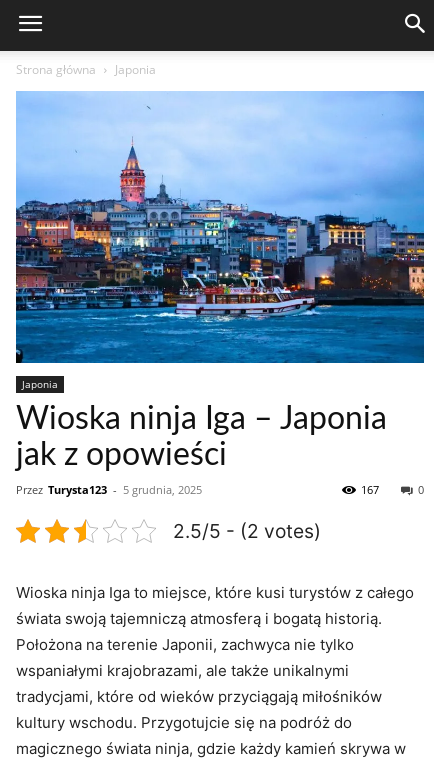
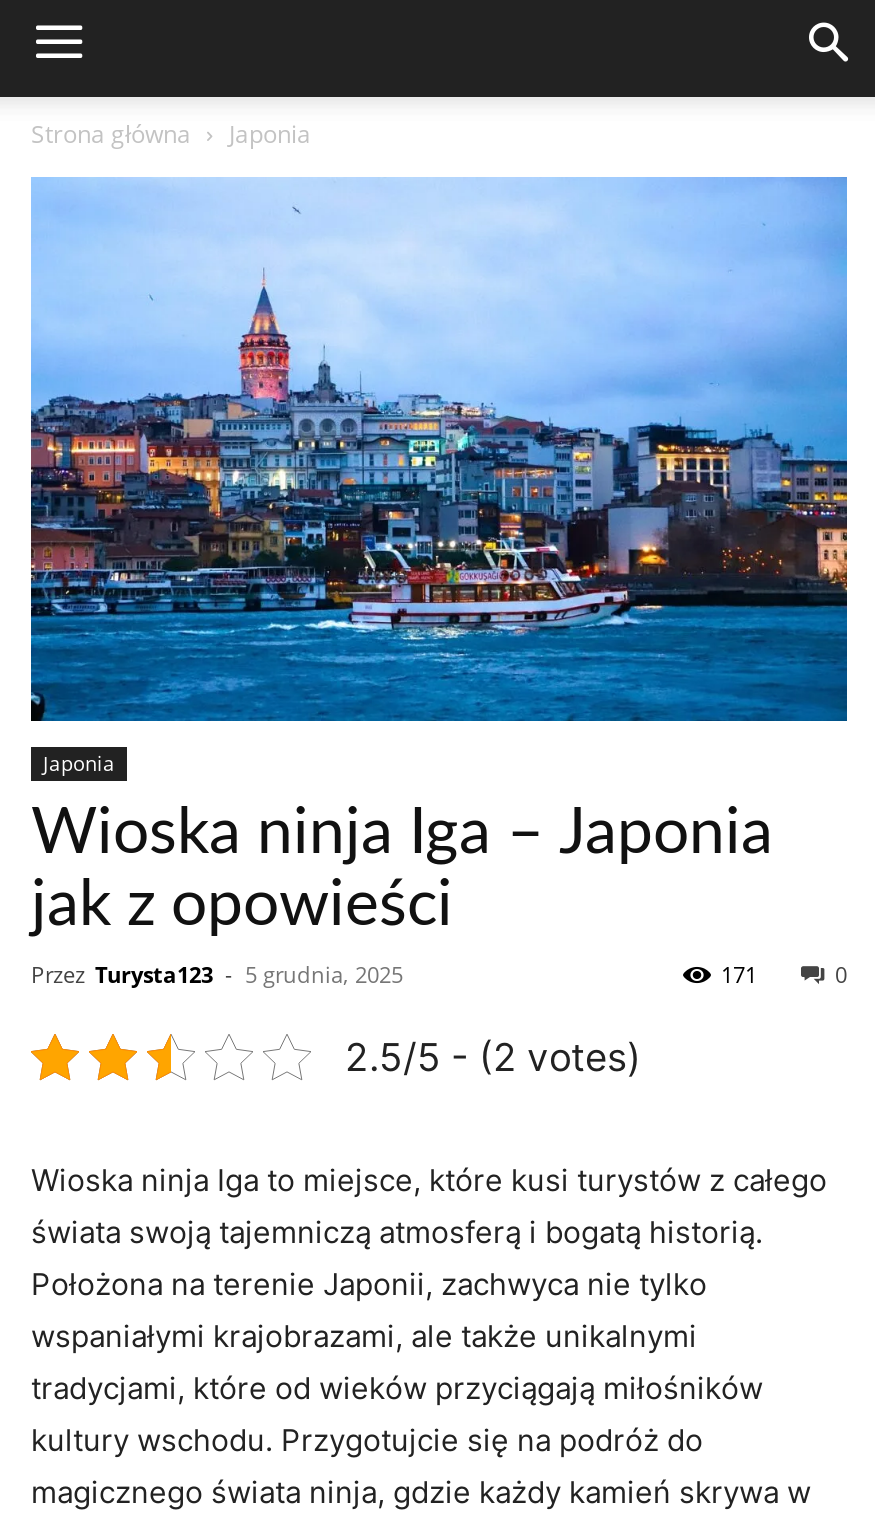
[361,482,379,497] 167 -> [721,958,757,988] 171

